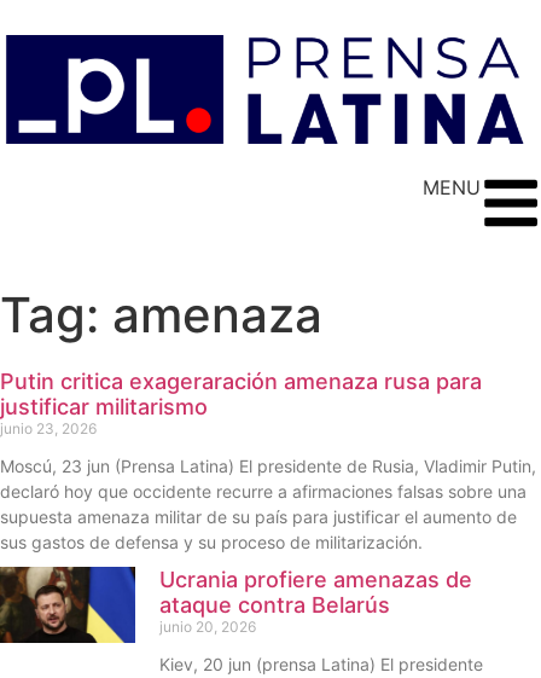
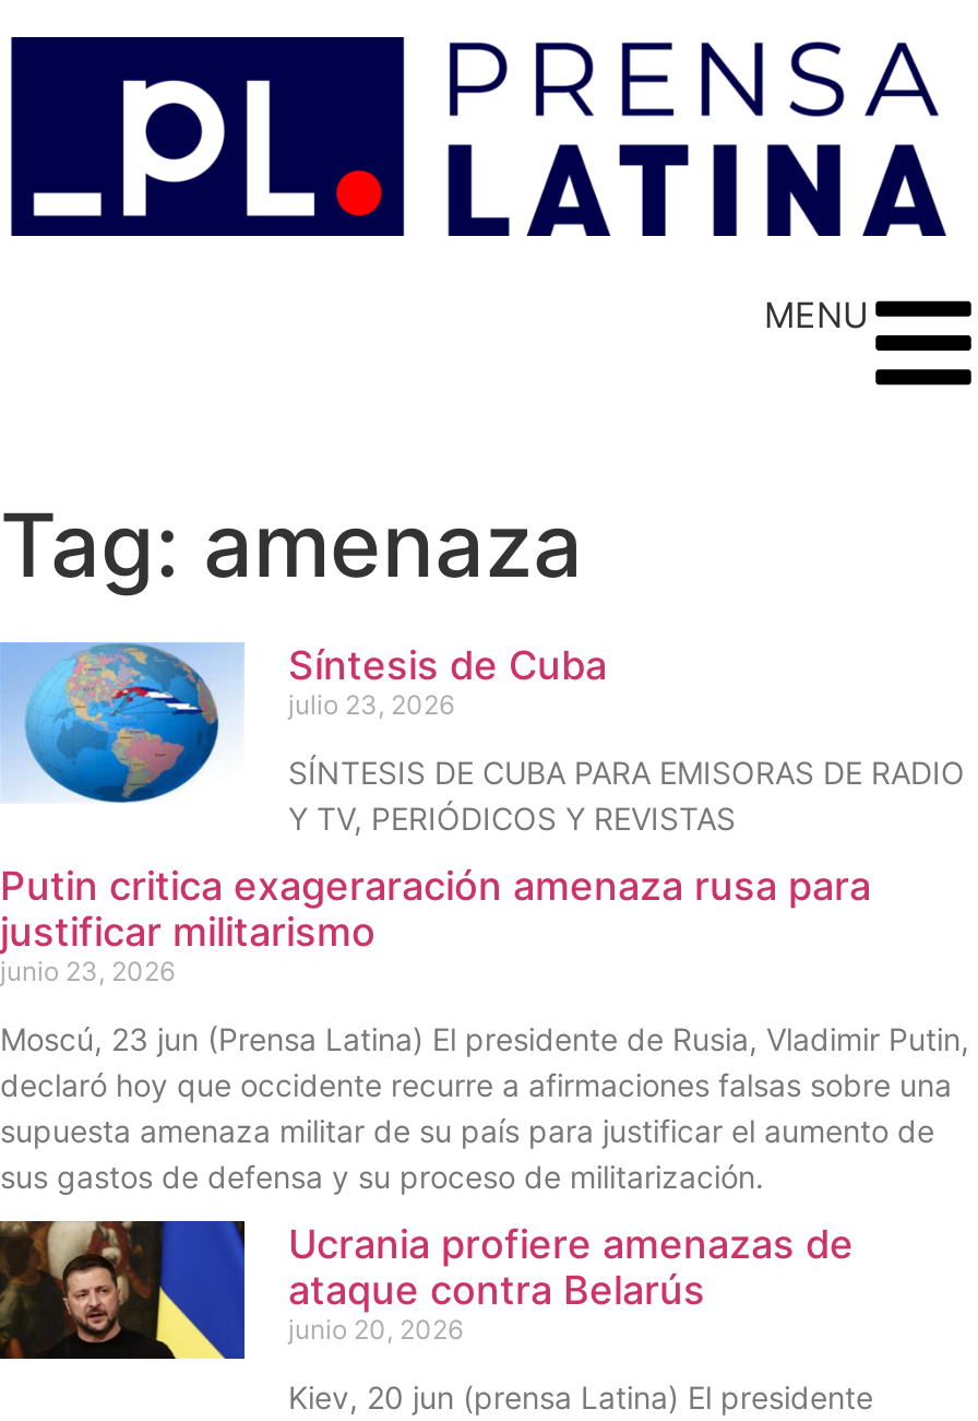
none -> [7,640,965,836] [image] | Síntesis de Cuba | julio 23, 2026 | SÍNTESIS DE CUBA PARA EMISORAS DE RADIO | Y TV, PERIÓDICOS Y REVISTAS

